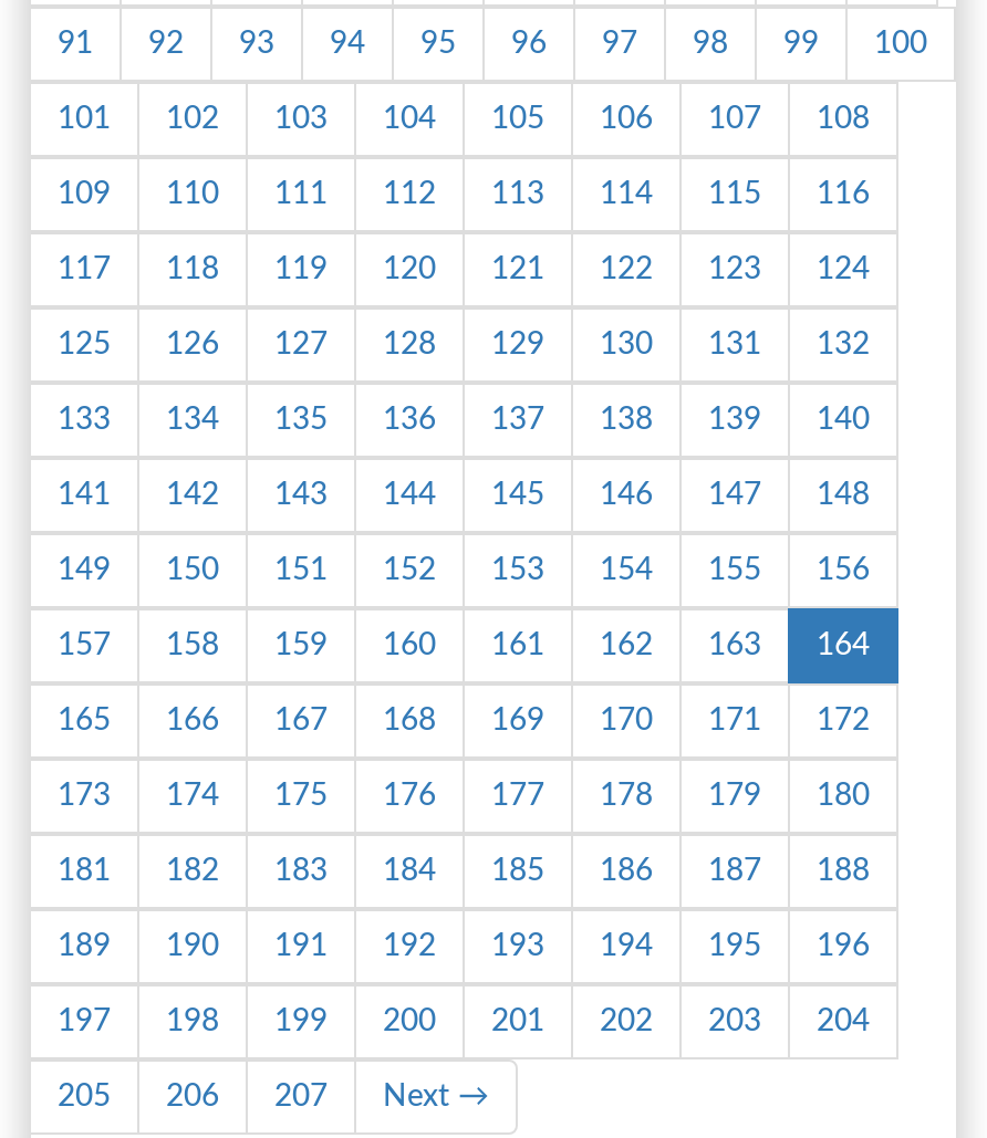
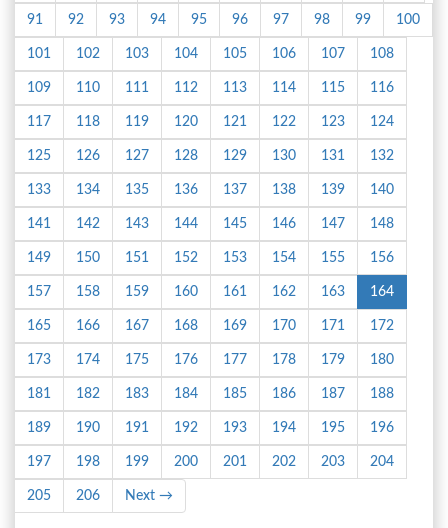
[274,1082,328,1113] 207 -> none

